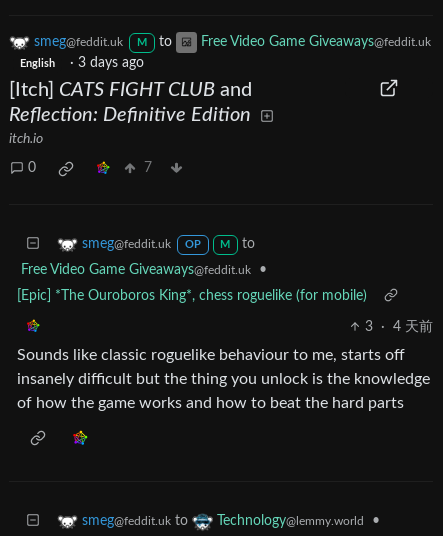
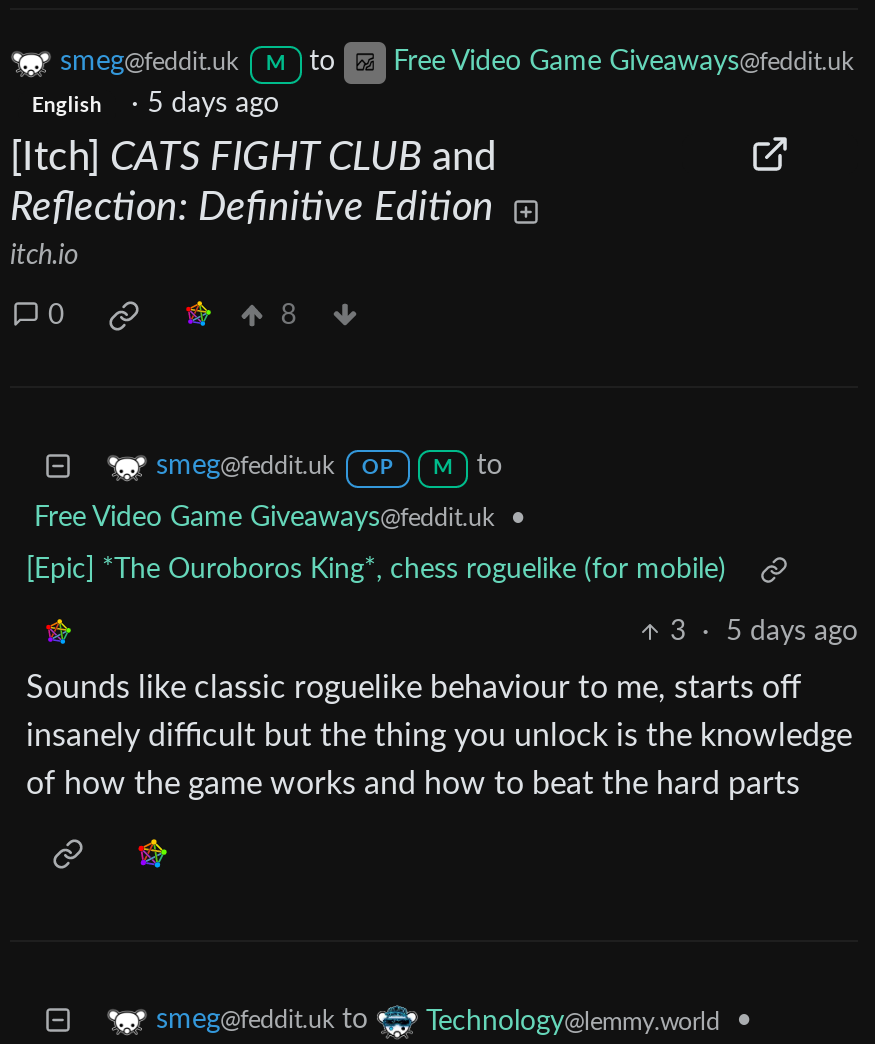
[20,56,144,70] English · 3 days ago -> [32,91,279,119] English · 5 days ago
[144,161,152,175] 7 -> [280,302,296,330] 8
[365,320,433,334] 3 · 4 天前 -> [670,619,858,647] 3 · 5 days ago

